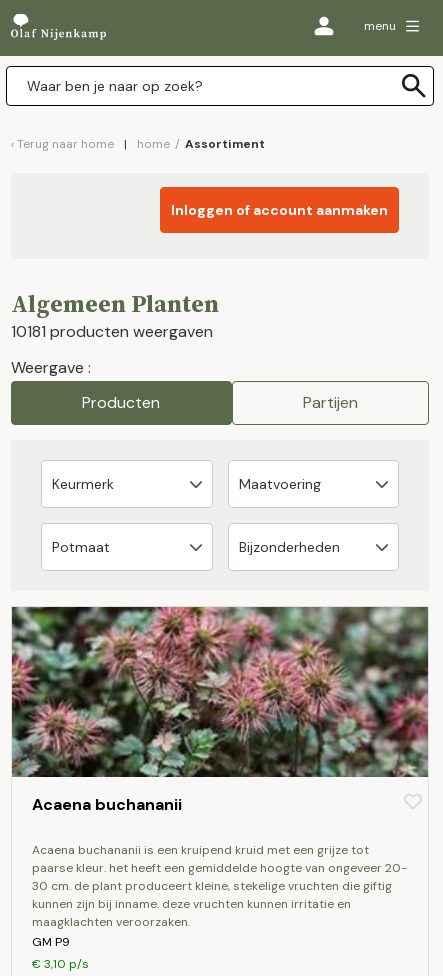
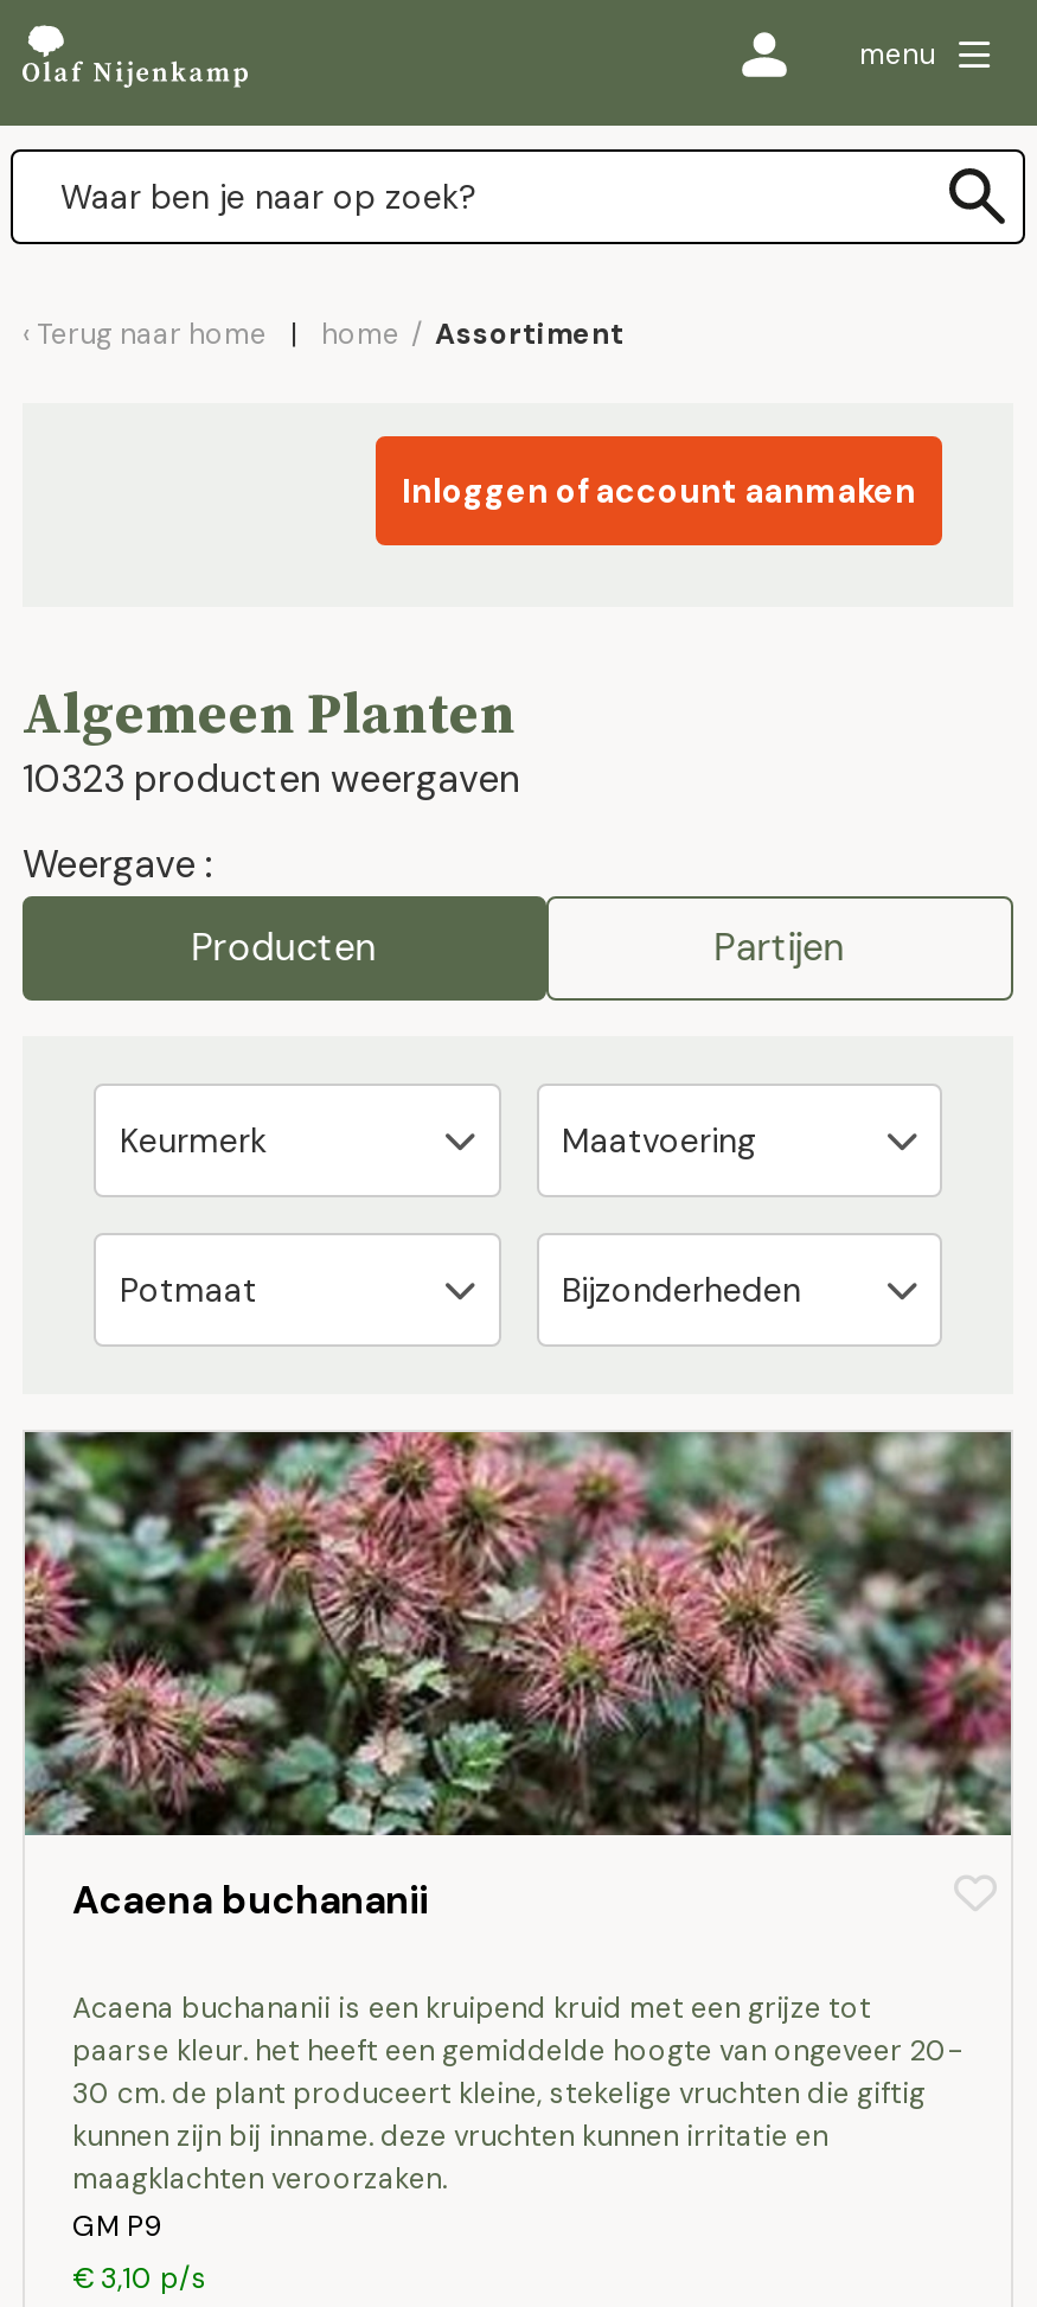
[11,321,213,342] 10181 producten weergaven -> [23,754,520,804] 10323 producten weergaven

